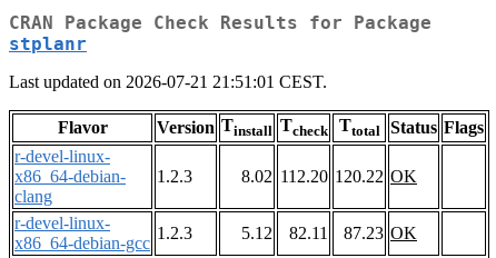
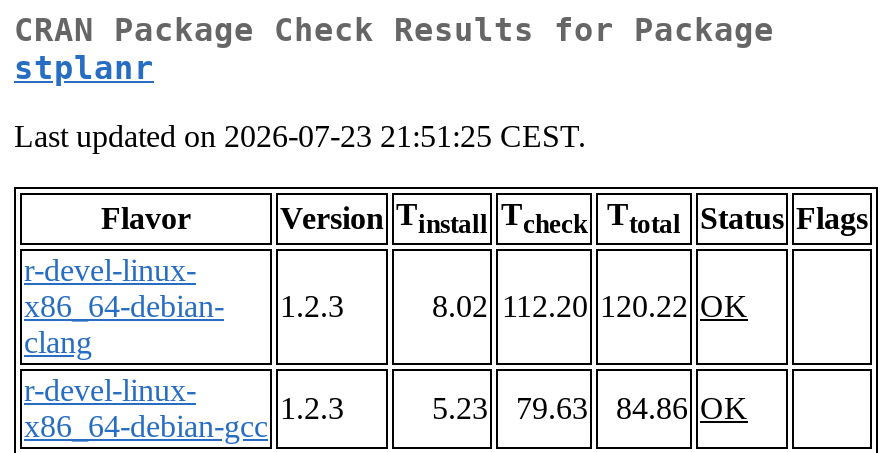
[9,73,327,92] Last updated on 2026-07-21 21:51:01 CEST. -> [14,120,586,154] Last updated on 2026-07-23 21:51:25 CEST.
[241,224,272,243] 5.12 -> [432,392,488,426] 5.23
[289,224,328,243] 82.11 -> [516,392,588,426] 79.63
[344,224,417,243] 87.23 OK -> [616,392,748,426] 84.86 OK

